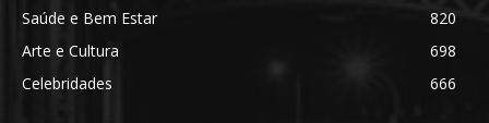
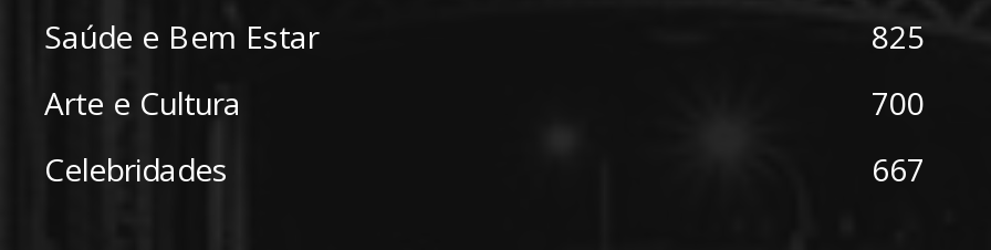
[430,7,456,28] 820 -> [872,15,925,57] 825
[430,40,456,61] 698 -> [872,81,925,123] 700
[430,73,456,93] 666 -> [872,148,925,190] 667

